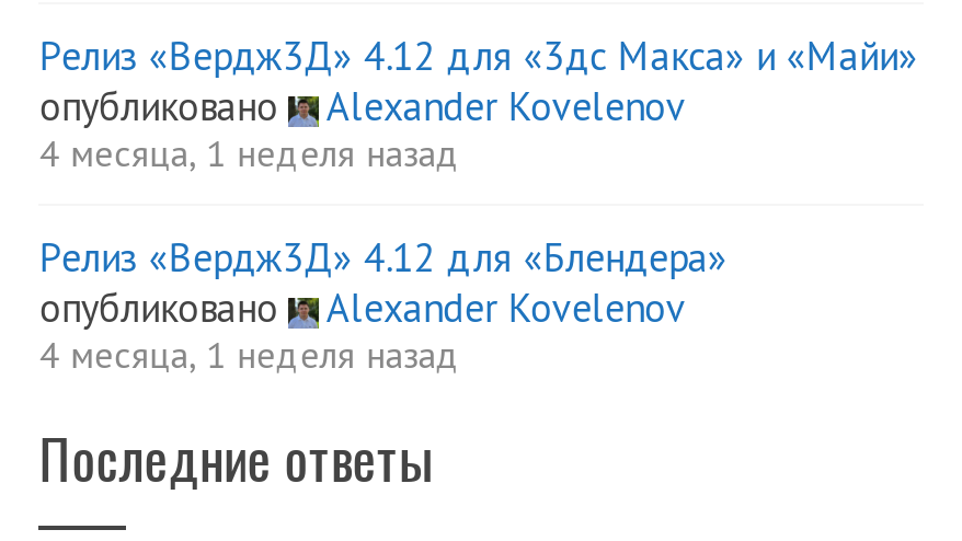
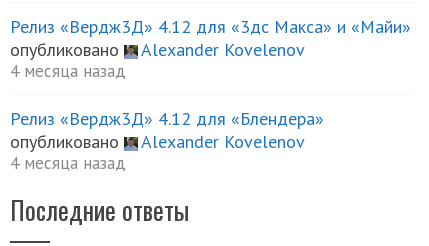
[39,129,460,177] 4 месяца, 1 неделя назад -> [10,60,126,82] 4 месяца назад
[39,331,460,379] 4 месяца, 1 неделя назад -> [10,152,126,174] 4 месяца назад

